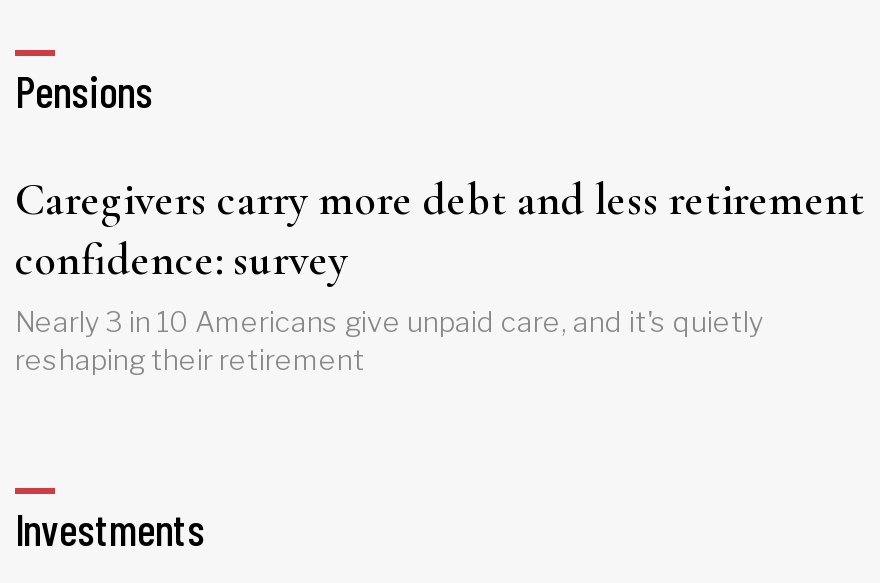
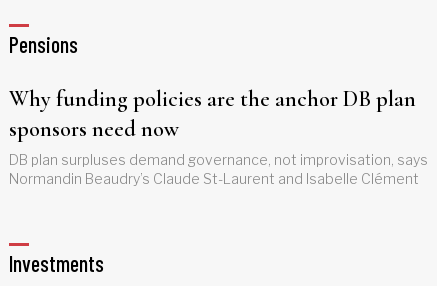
[15,174,865,377] Caregivers carry more debt and less retirement | confidence: survey | Nearly 3 in 10 Americans give unpaid care, and it's quietly | reshaping their retirement -> [9,86,428,187] Why funding policies are the anchor DB plan | sponsors need now | DB plan surpluses demand governance, not improvisation, says | Normandin Beaudry’s Claude St-Laurent and Isabelle Clément

